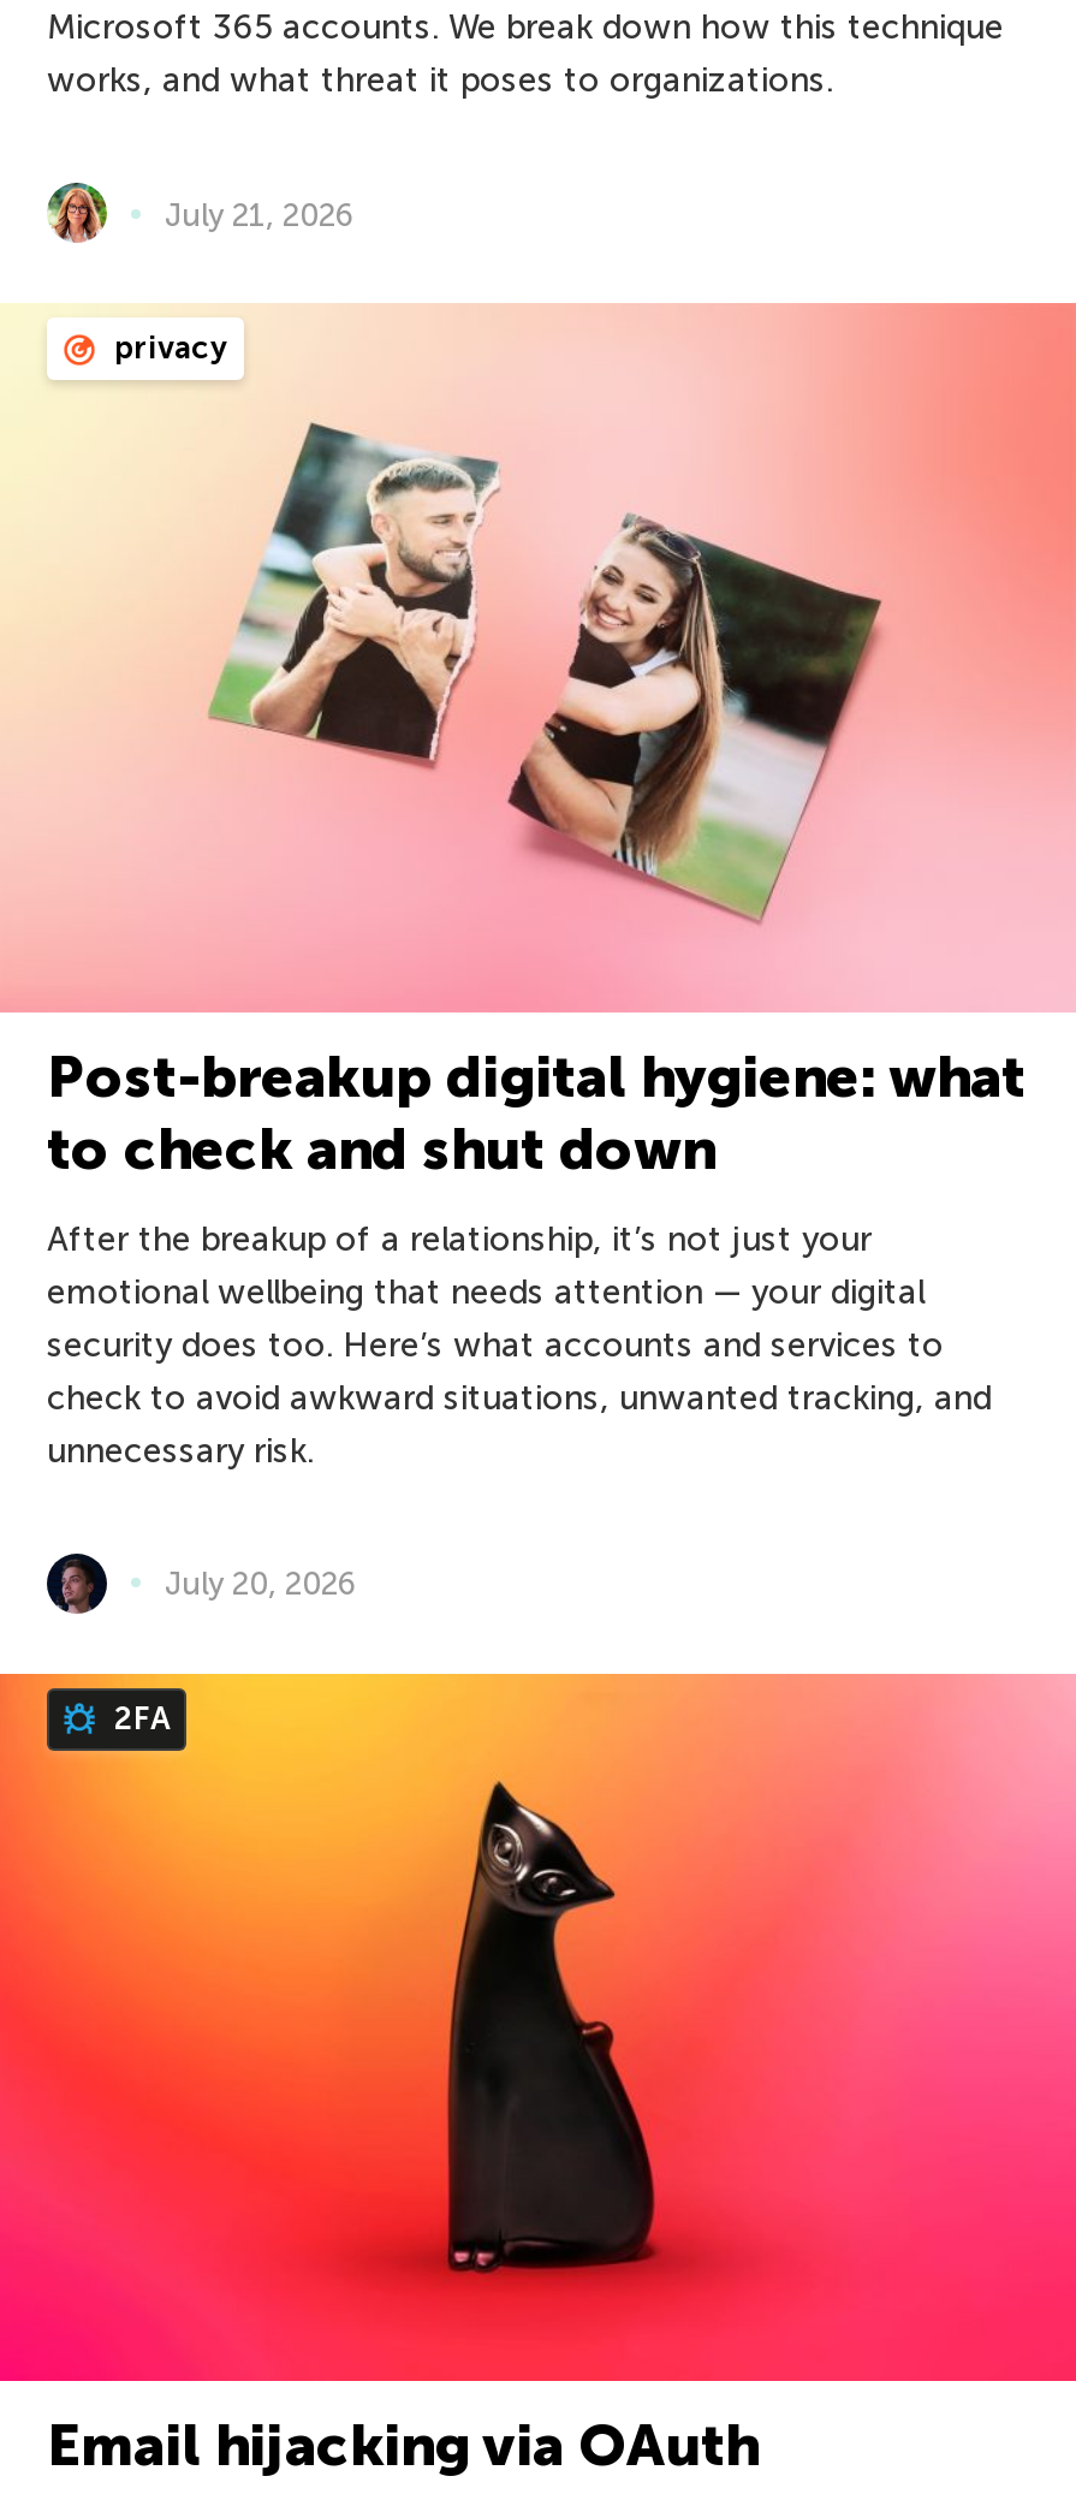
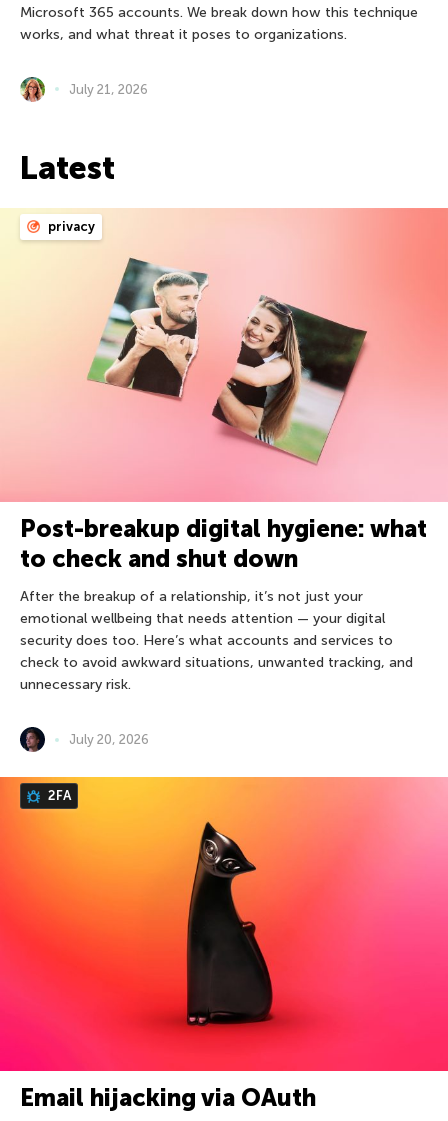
none -> [20,149,115,187] Latest

